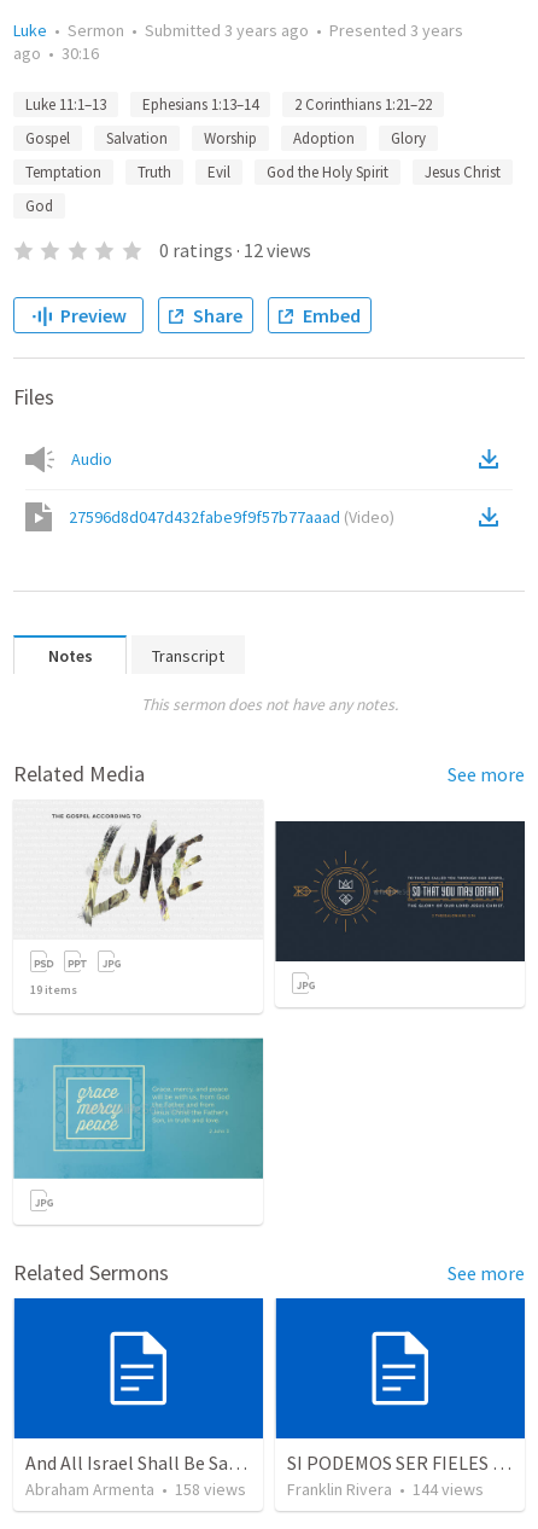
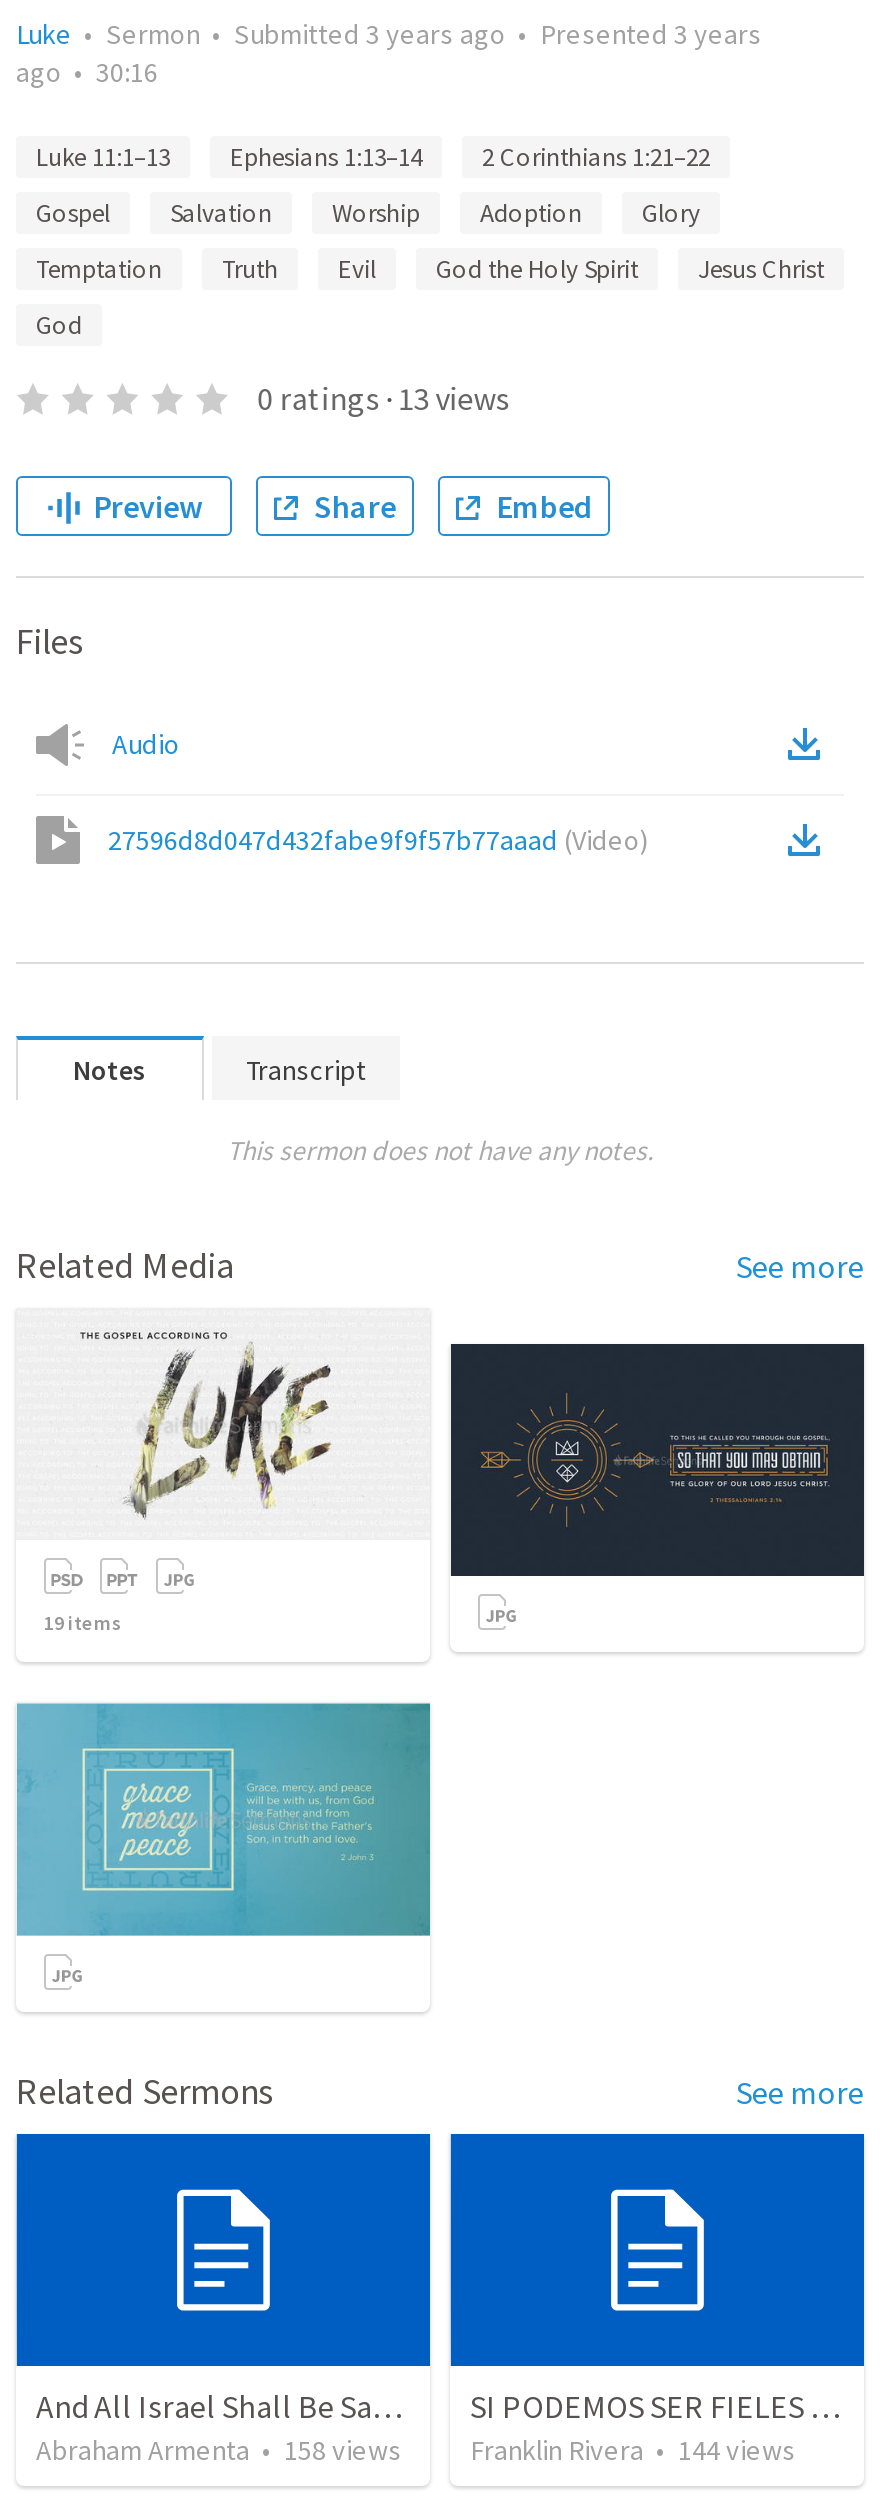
[159,238,311,262] 0 ratings · 12 views -> [257,378,509,418] 0 ratings · 13 views

